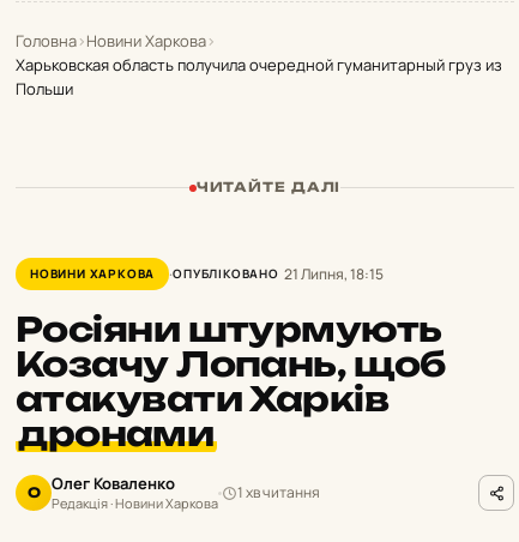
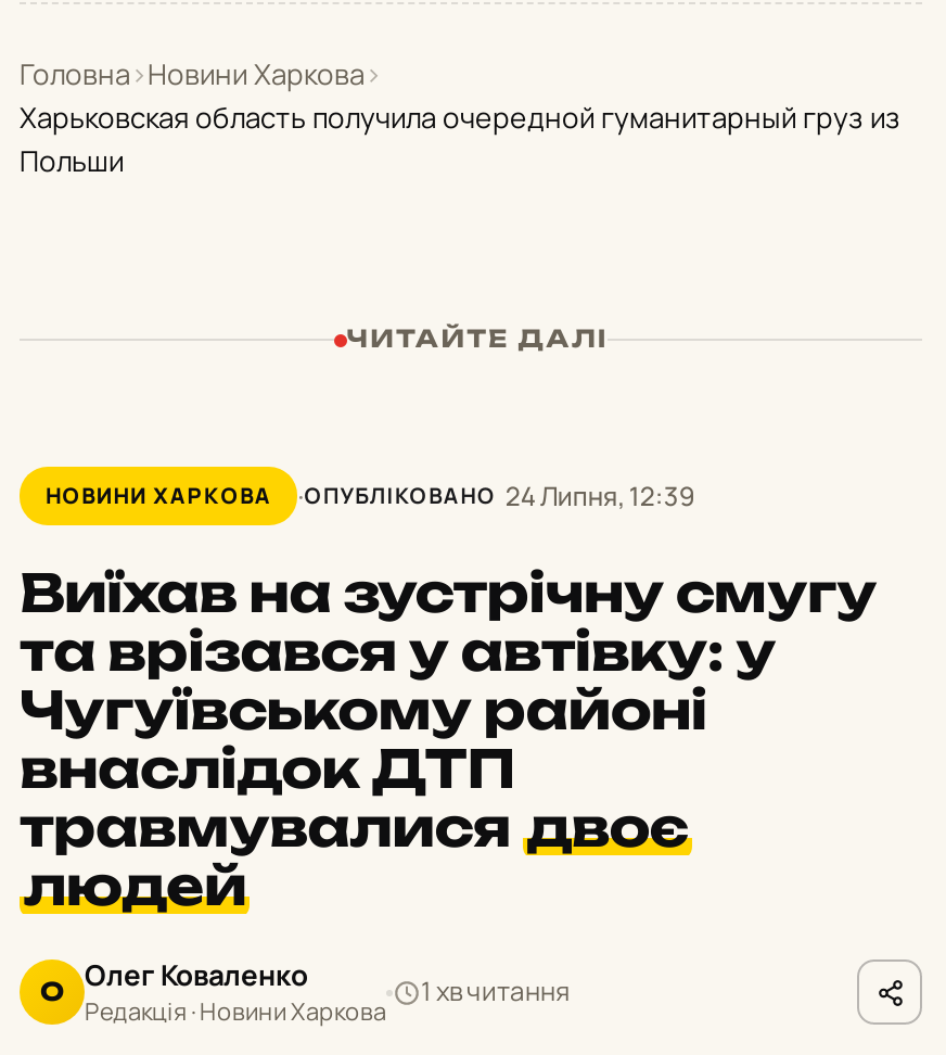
[173,263,383,284] ОПУБЛІКОВАНО 21 Липня, 18:15 -> [304,476,694,513] ОПУБЛІКОВАНО 24 Липня, 12:39
[16,308,446,454] Росіяни штурмують | Козачу Лопань, щоб | атакувати Харків | дронами -> [20,560,877,918] Виїхав на зустрічну смугу | та врізався у автівку: у | Чугуївському районі | внаслідок ДТП | травмувалися двоє | людей

